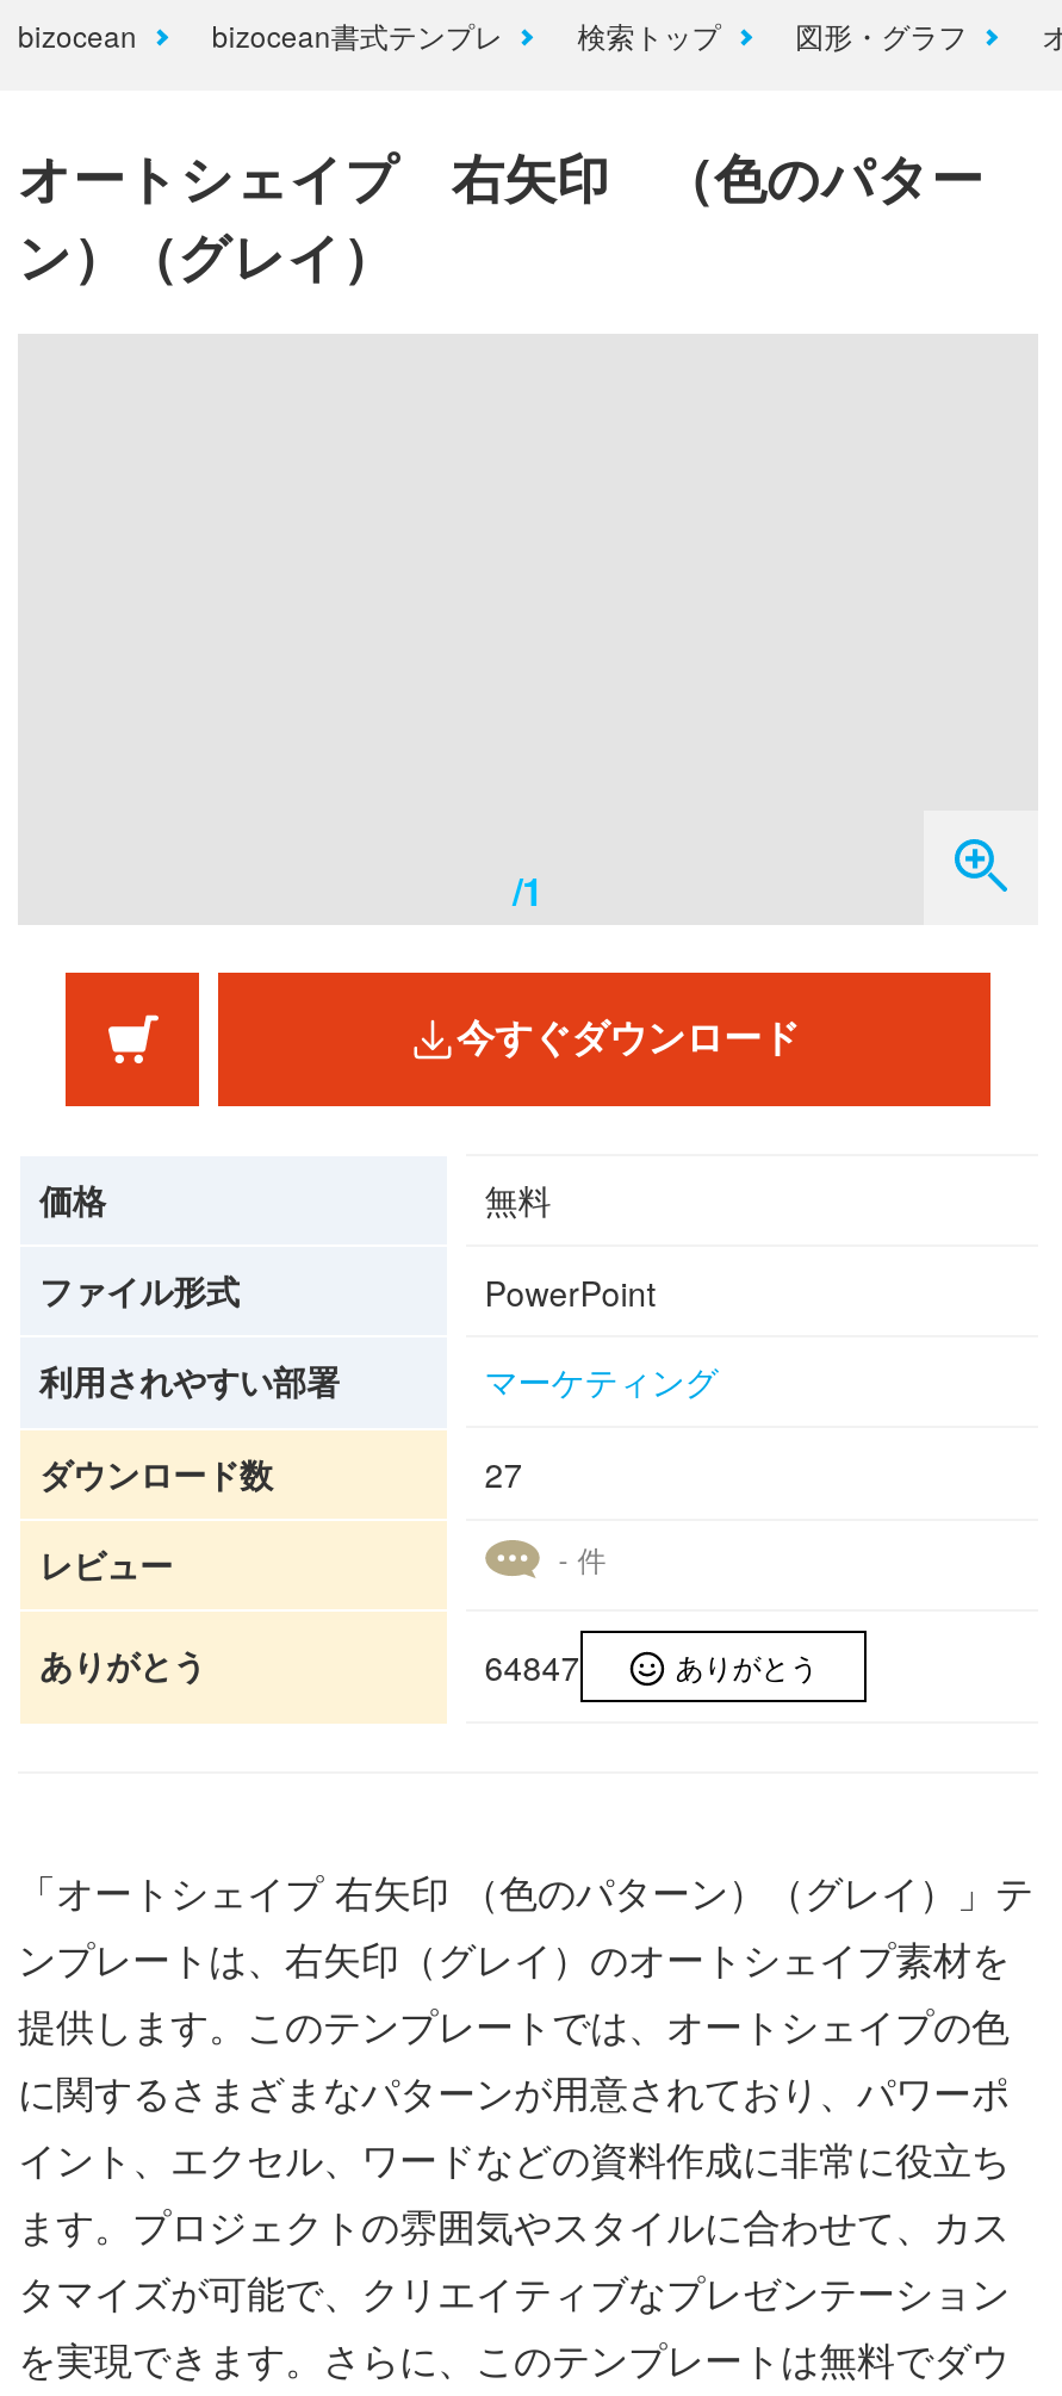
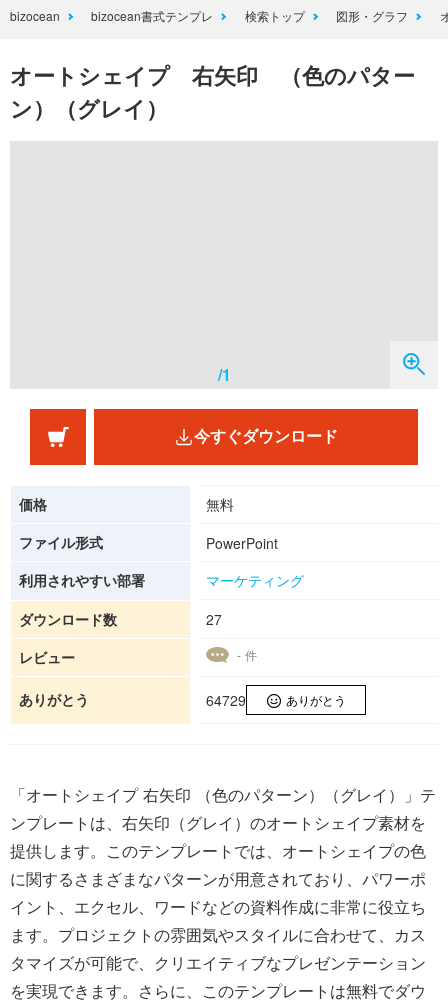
[485,1643,580,1691] 64847 -> [206,690,246,710] 64729

